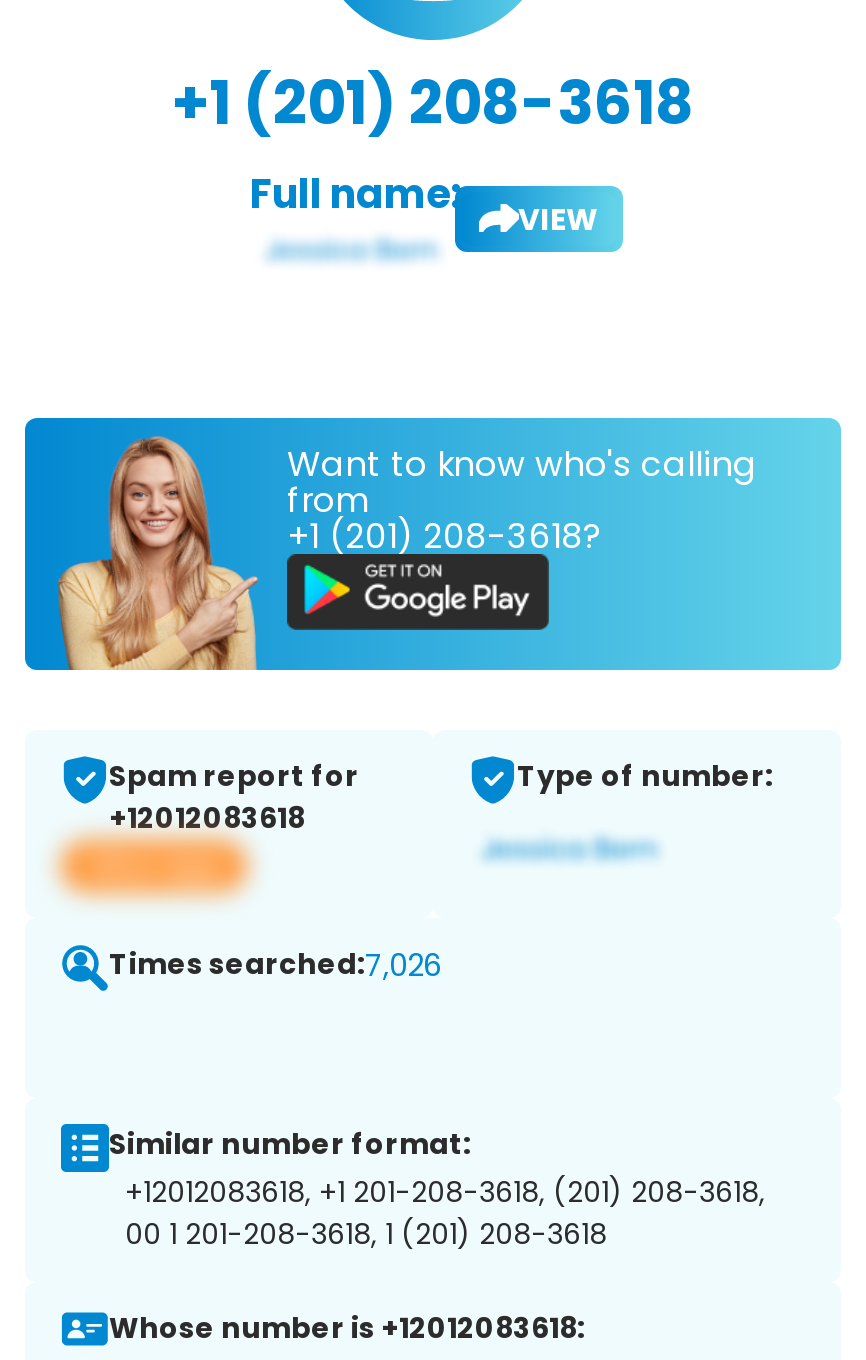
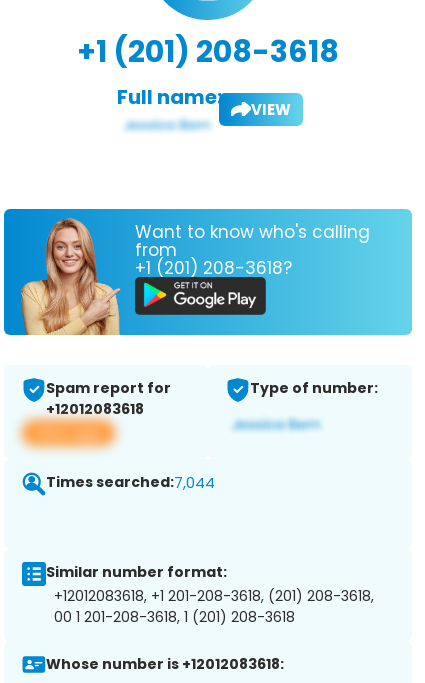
[109,944,441,986] Times searched:7,026 -> [46,472,215,493] Times searched:7,044

